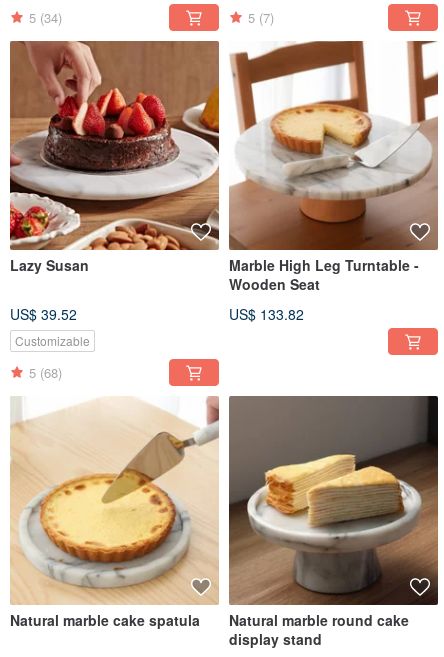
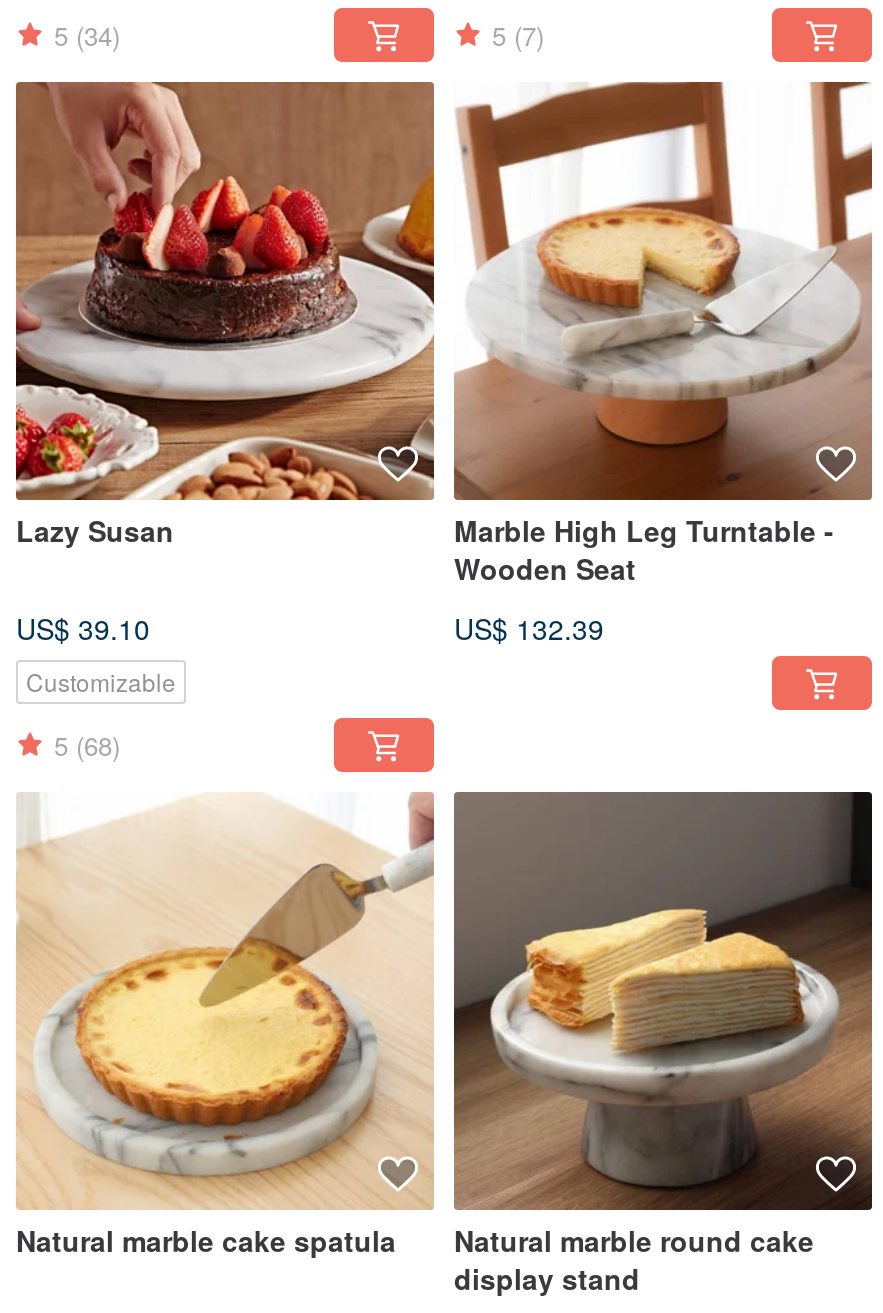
[10,304,77,324] US$ 39.52 -> [16,608,150,648] US$ 39.10
[229,304,304,324] US$ 133.82 -> [454,608,604,648] US$ 132.39

